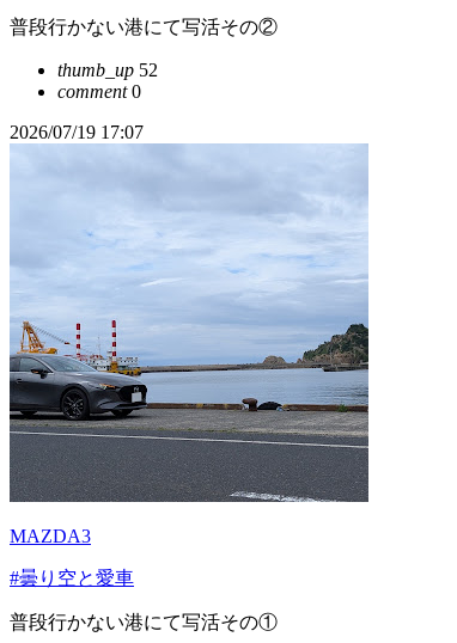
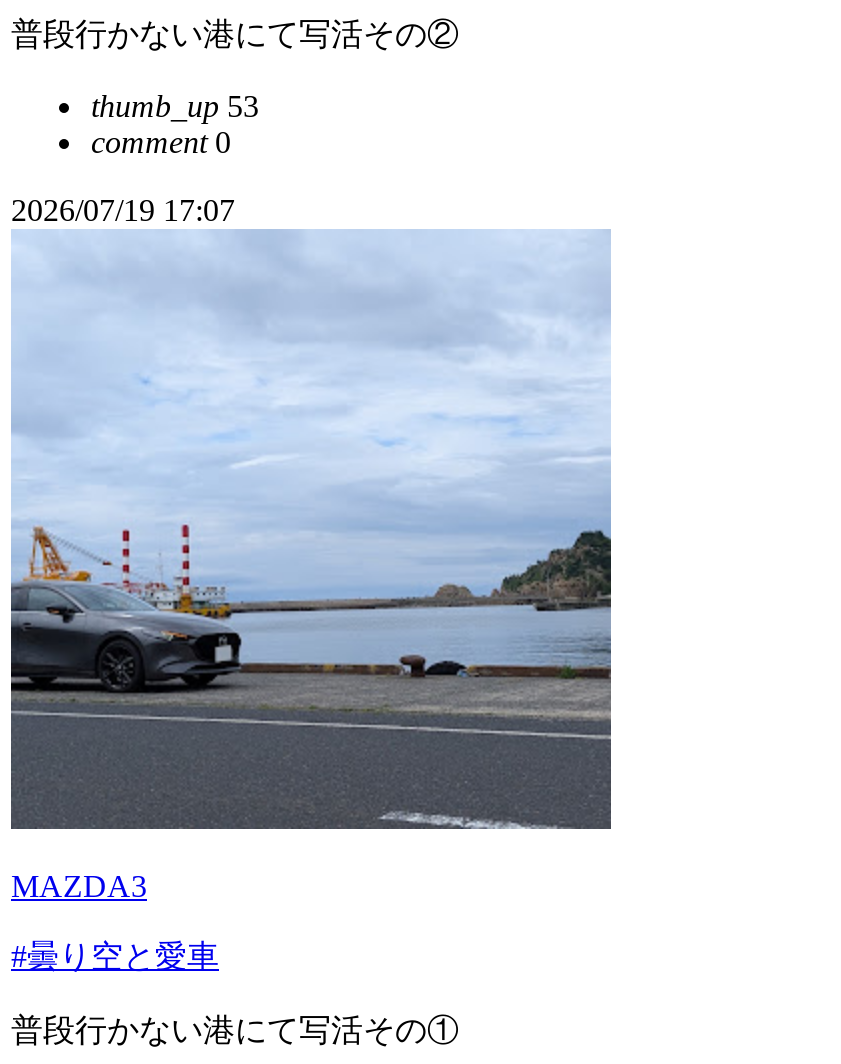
[57,60,158,80] thumb_up 52 -> [91,89,259,123] thumb_up 53

